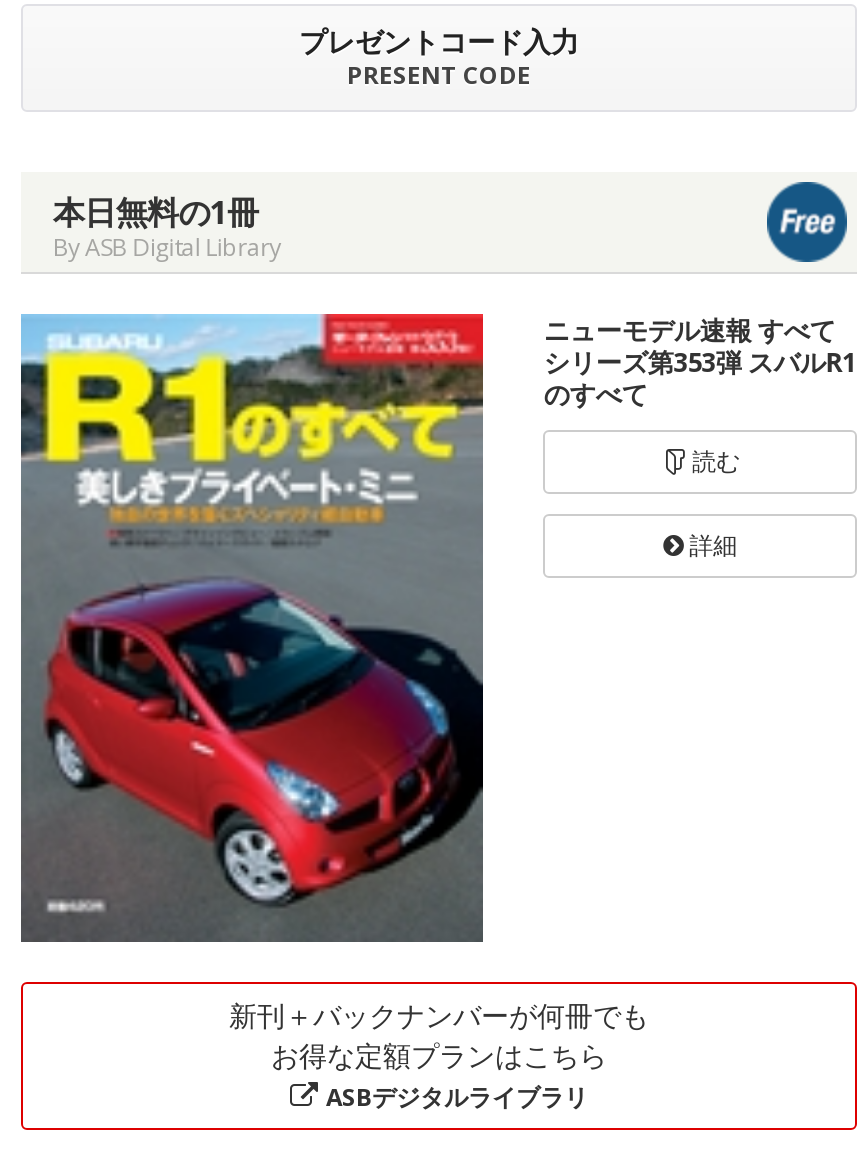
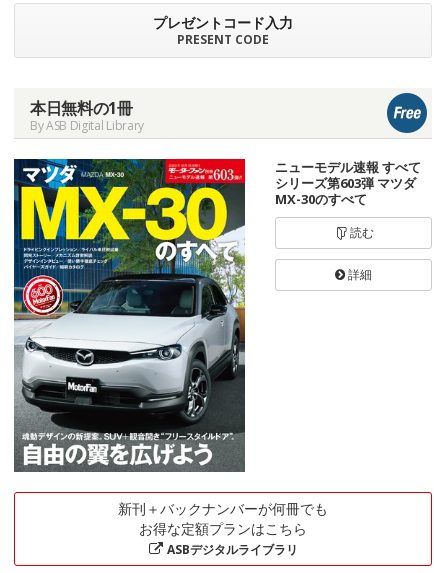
[19,313,856,927] [image] | シリーズ第353弾 スバルR1 | のすべて -> [13,158,416,467] [image] | シリーズ第603弾 マツダ | MX-30のすべて

